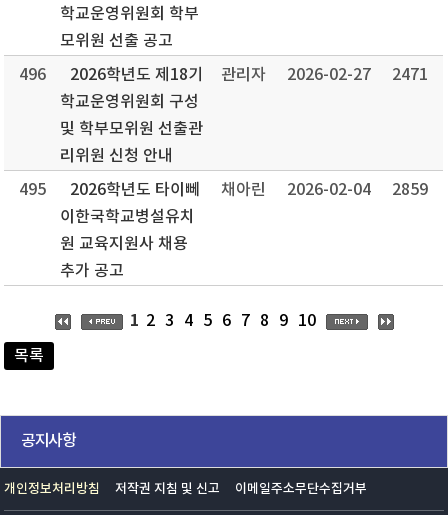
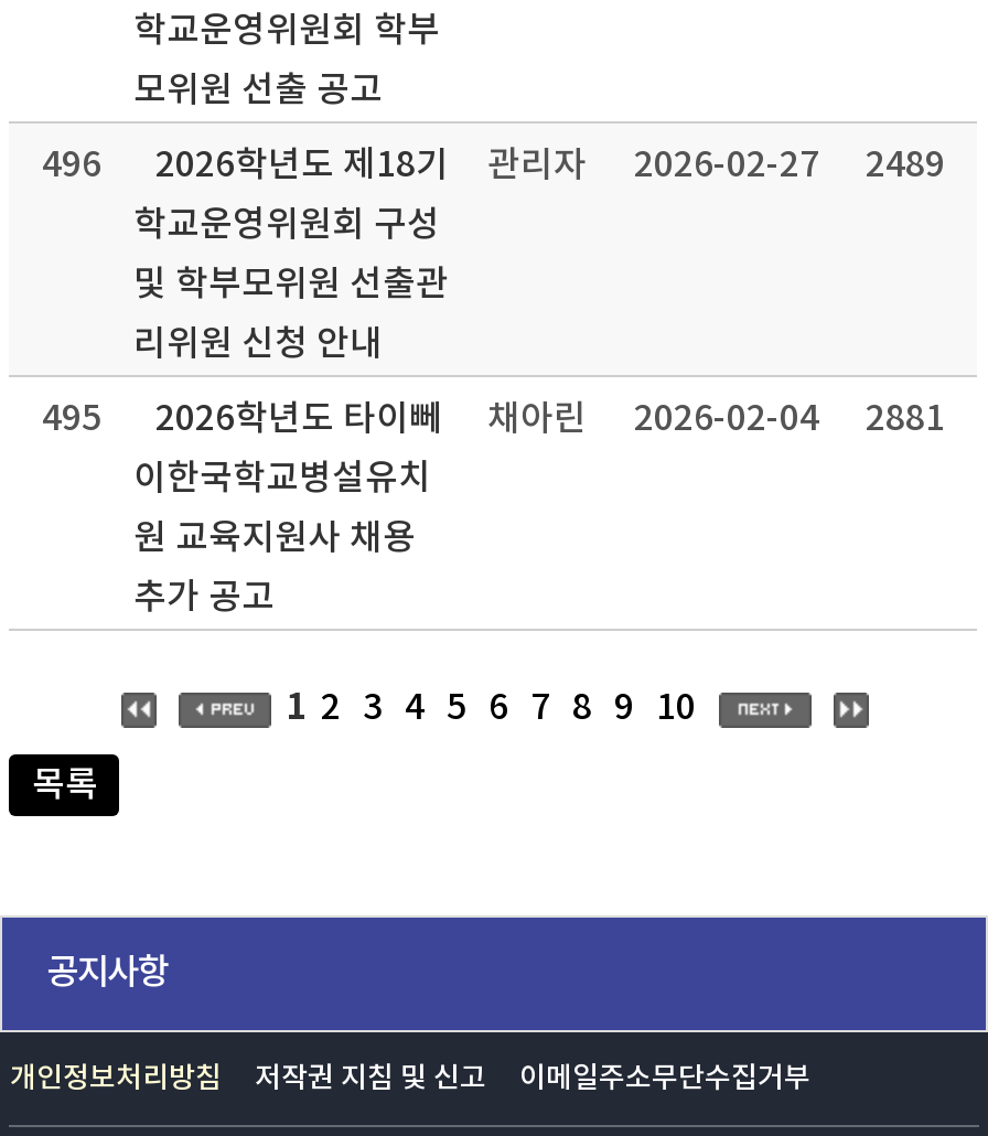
[19,66,428,84] 496 2026학년도 제18기 관리자 2026-02-27 2471 -> [42,146,945,185] 496 2026학년도 제18기 관리자 2026-02-27 2489
[19,181,428,199] 495 2026학년도 타이뻬 채아린 2026-02-04 2859 -> [42,399,945,439] 495 2026학년도 타이뻬 채아린 2026-02-04 2881

